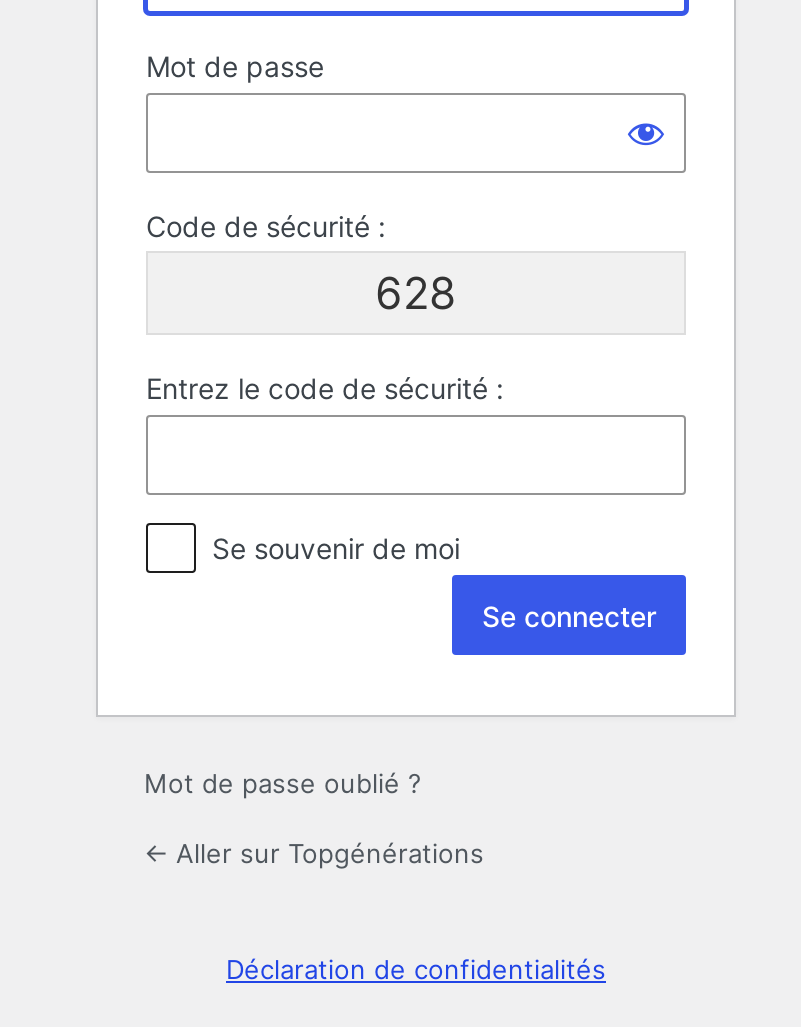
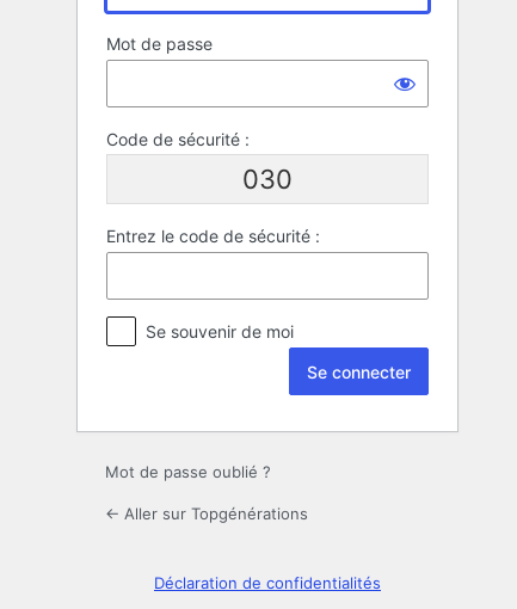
[375,268,457,320] 628 -> [242,164,293,195] 030

